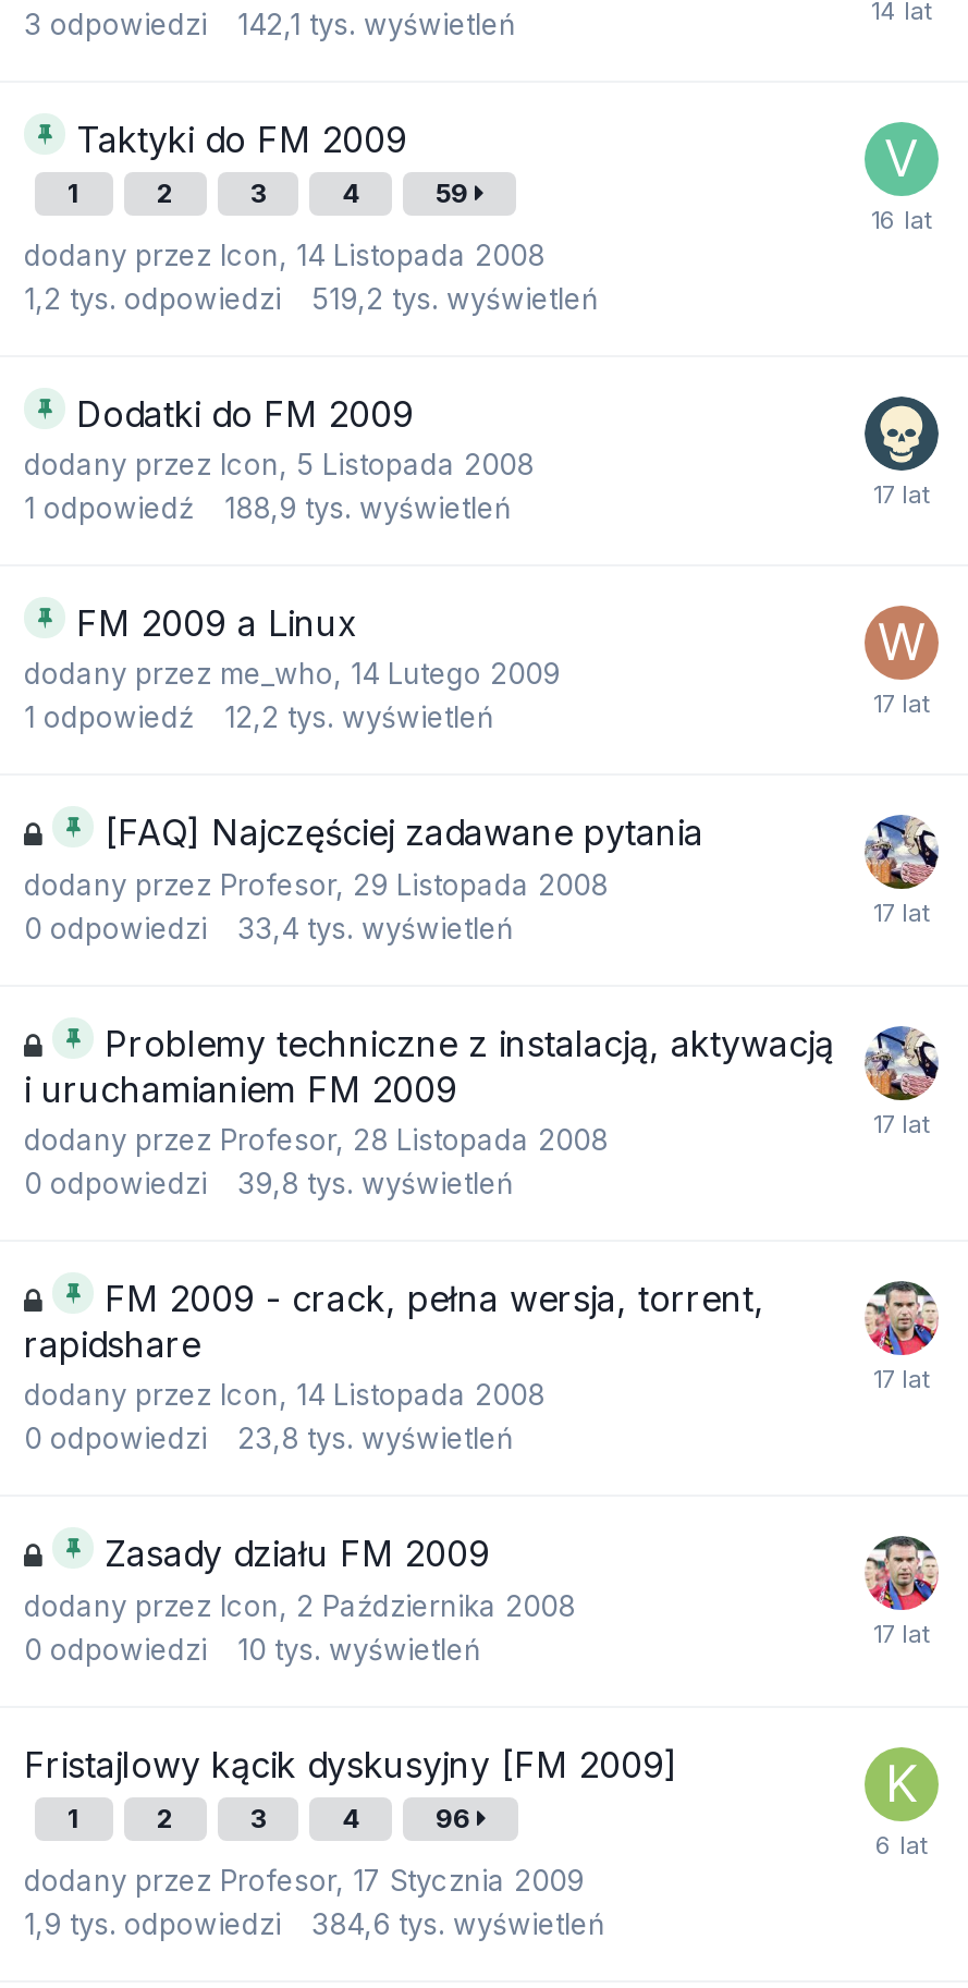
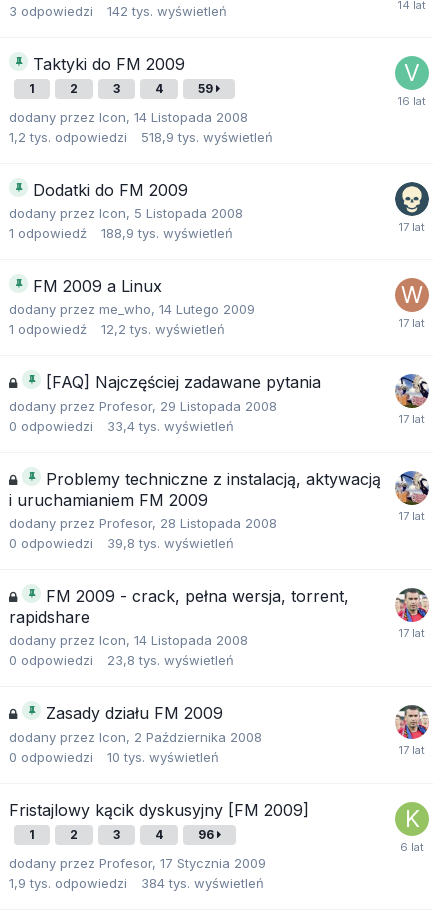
[237,7,516,41] 142,1 tys. wyświetleń -> [107,3,227,19] 142 tys. wyświetleń
[311,281,599,316] 519,2 tys. wyświetleń -> [141,129,273,145] 518,9 tys. wyświetleń
[311,1906,605,1941] 384,6 tys. wyświetleń -> [141,875,264,891] 384 tys. wyświetleń

